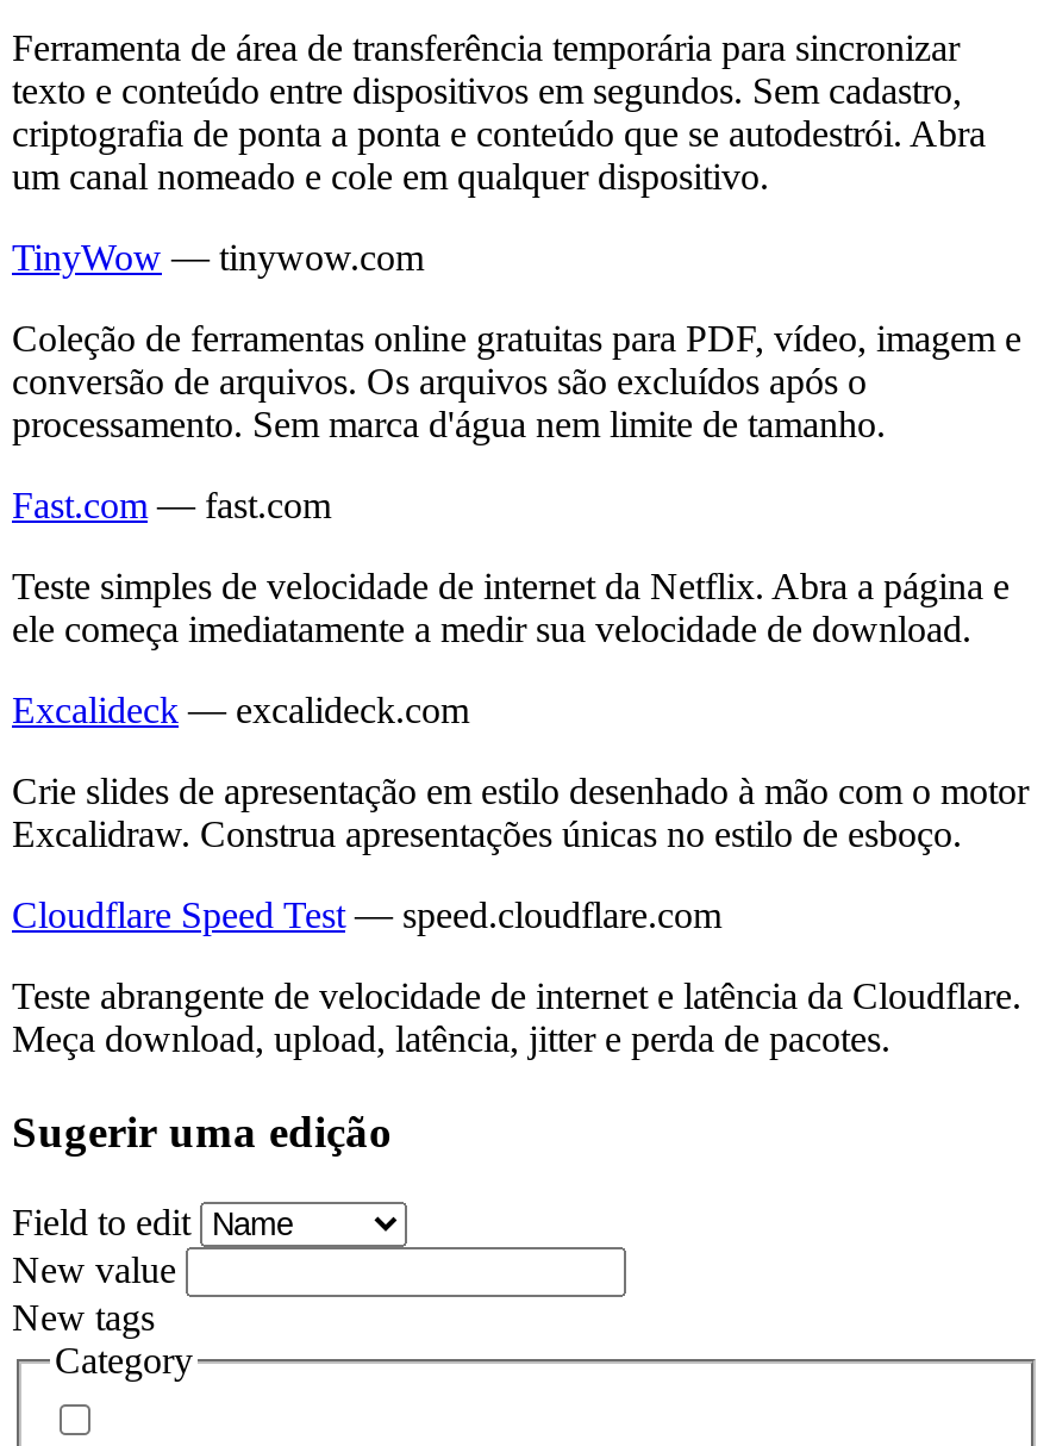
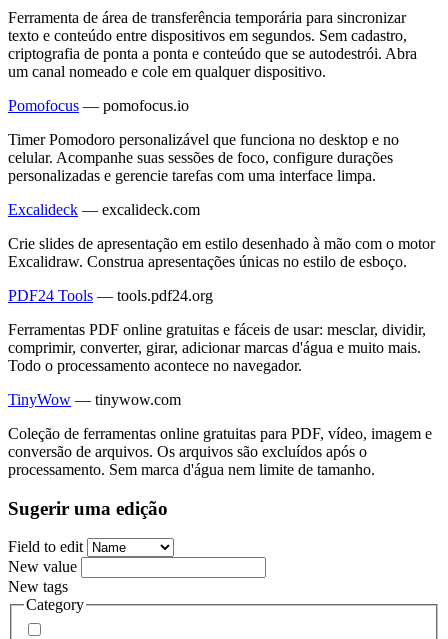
none -> [8,97,426,374] Pomofocus — pomofocus.io | Timer Pomodoro personalizável que funciona no desktop e no | celular. Acompanhe suas sessões de foco, configure durações | personalizadas e gerencie tarefas com uma interface limpa. | PDF24 Tools — tools.pdf24.org | Ferramentas PDF online gratuitas e fáceis de usar: mesclar, dividir, | comprimir, converter, girar, adicionar marcas d'água e muito mais. | Todo o processamento acontece no navegador.
moved [12,237,1021,444] -> [8,391,432,478]: TinyWow — tinywow.com | Coleção de ferramentas online gratuitas para PDF, vídeo, imagem e | conversão de arquivos. Os arquivos são excluídos após o | processamento. Sem marca d'água nem limite de tamanho.
[12,485,1021,1059] Fast.com — fast.com | Teste simples de velocidade de internet da Netflix. Abra a página e | ele começa imediatamente a medir sua velocidade de download. | Cloudflare Speed Test — speed.cloudflare.com | Teste abrangente de velocidade de internet e latência da Cloudflare. | Meça download, upload, latência, jitter e perda de pacotes. -> none
moved [12,689,1029,854] -> [8,201,435,270]: Excalideck — excalideck.com | Crie slides de apresentação em estilo desenhado à mão com o motor | Excalidraw. Construa apresentações únicas no estilo de esboço.

